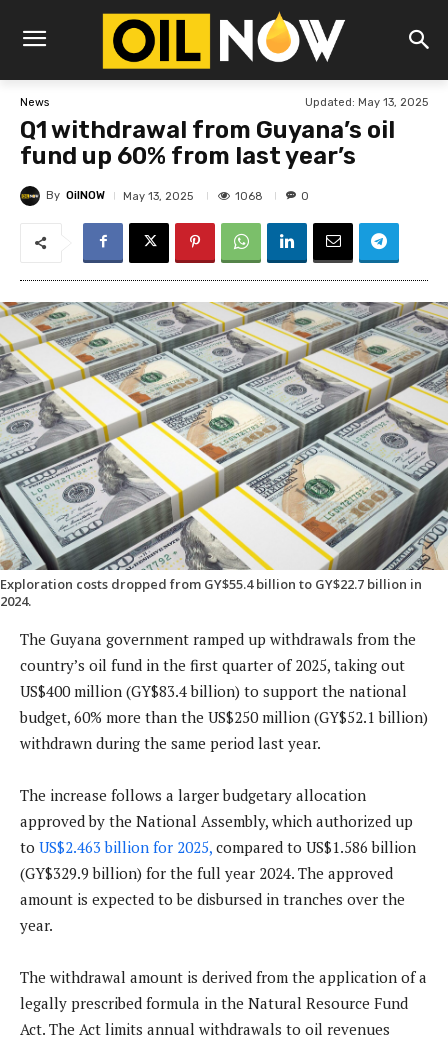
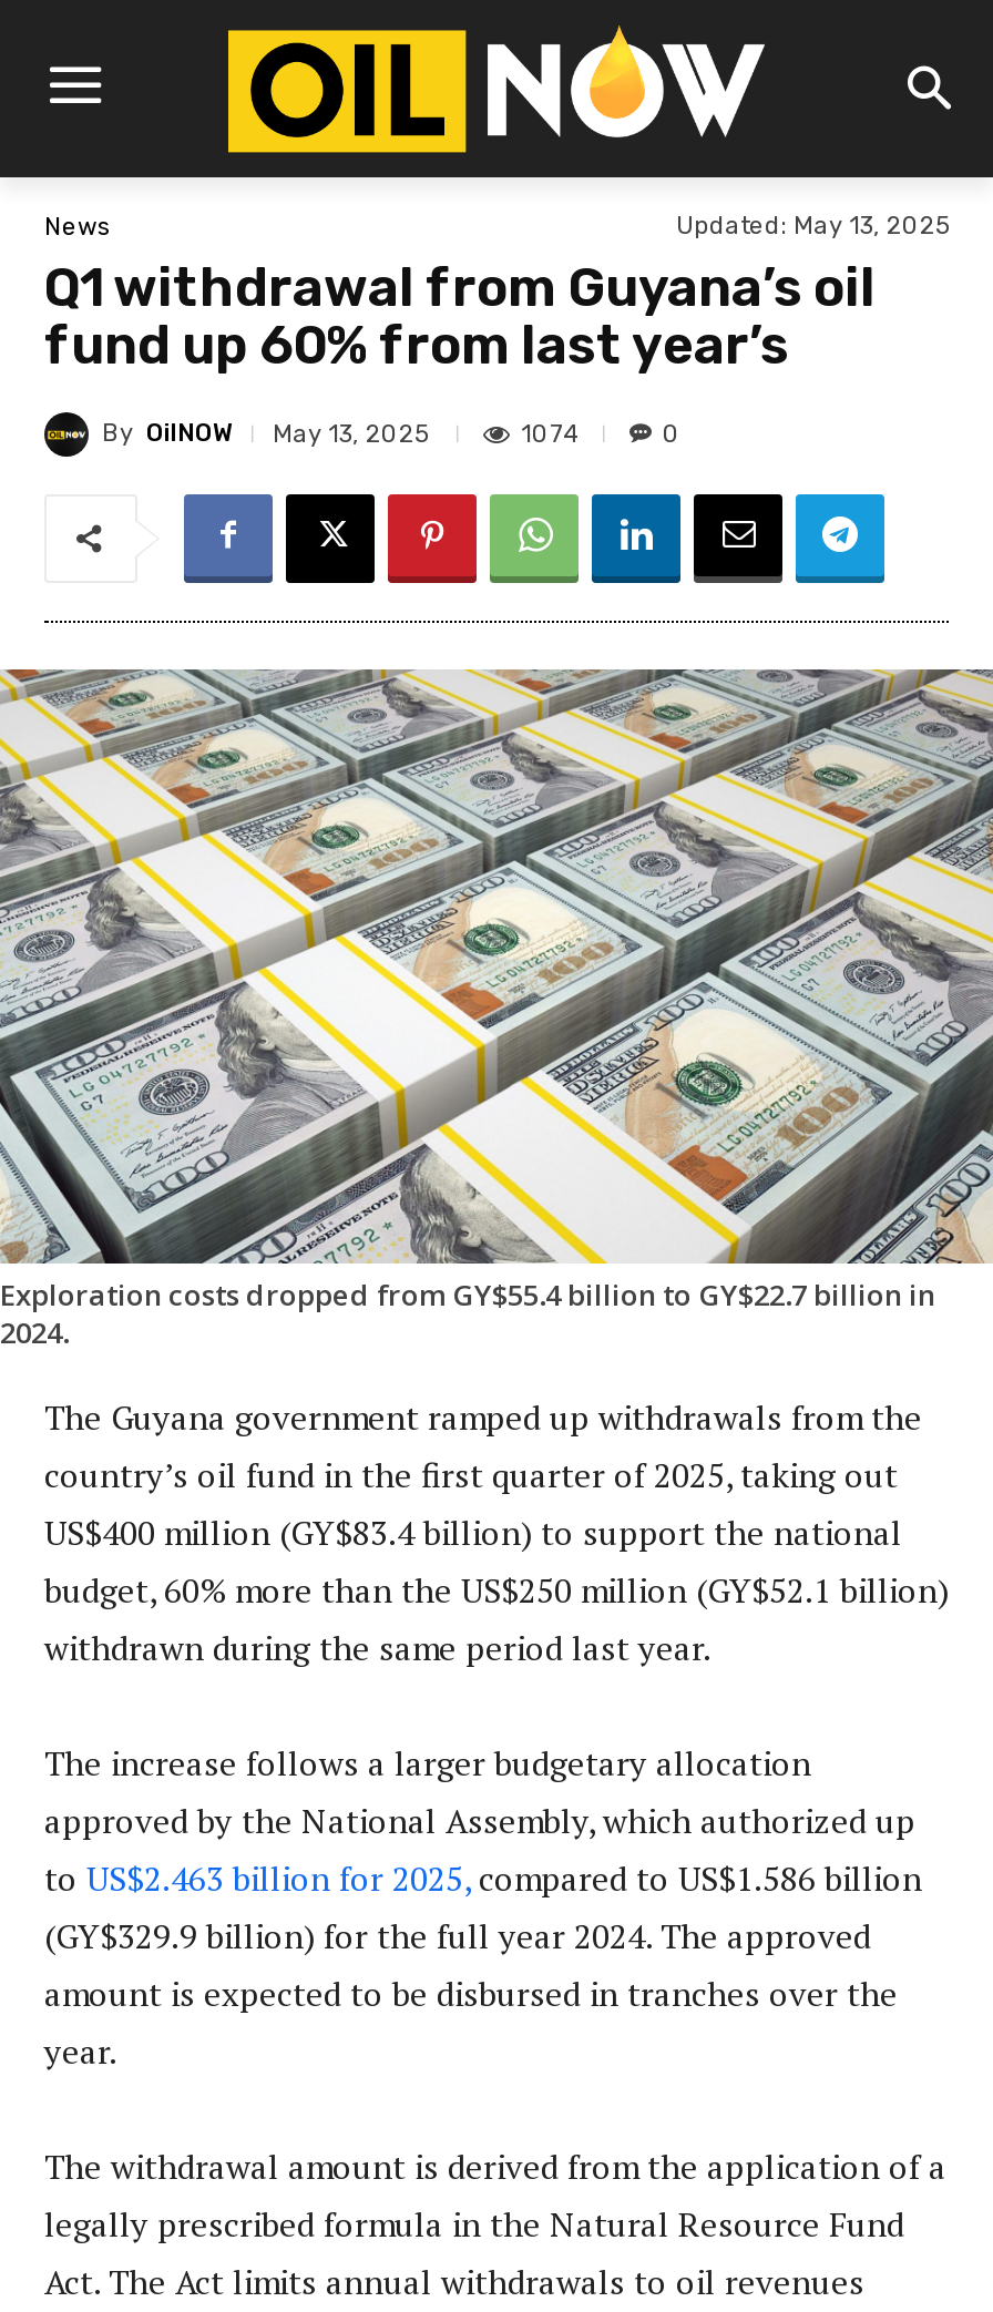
[235,189,263,202] 1068 -> [521,419,579,448] 1074

